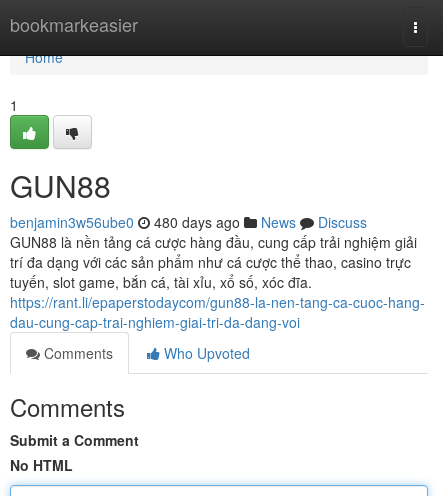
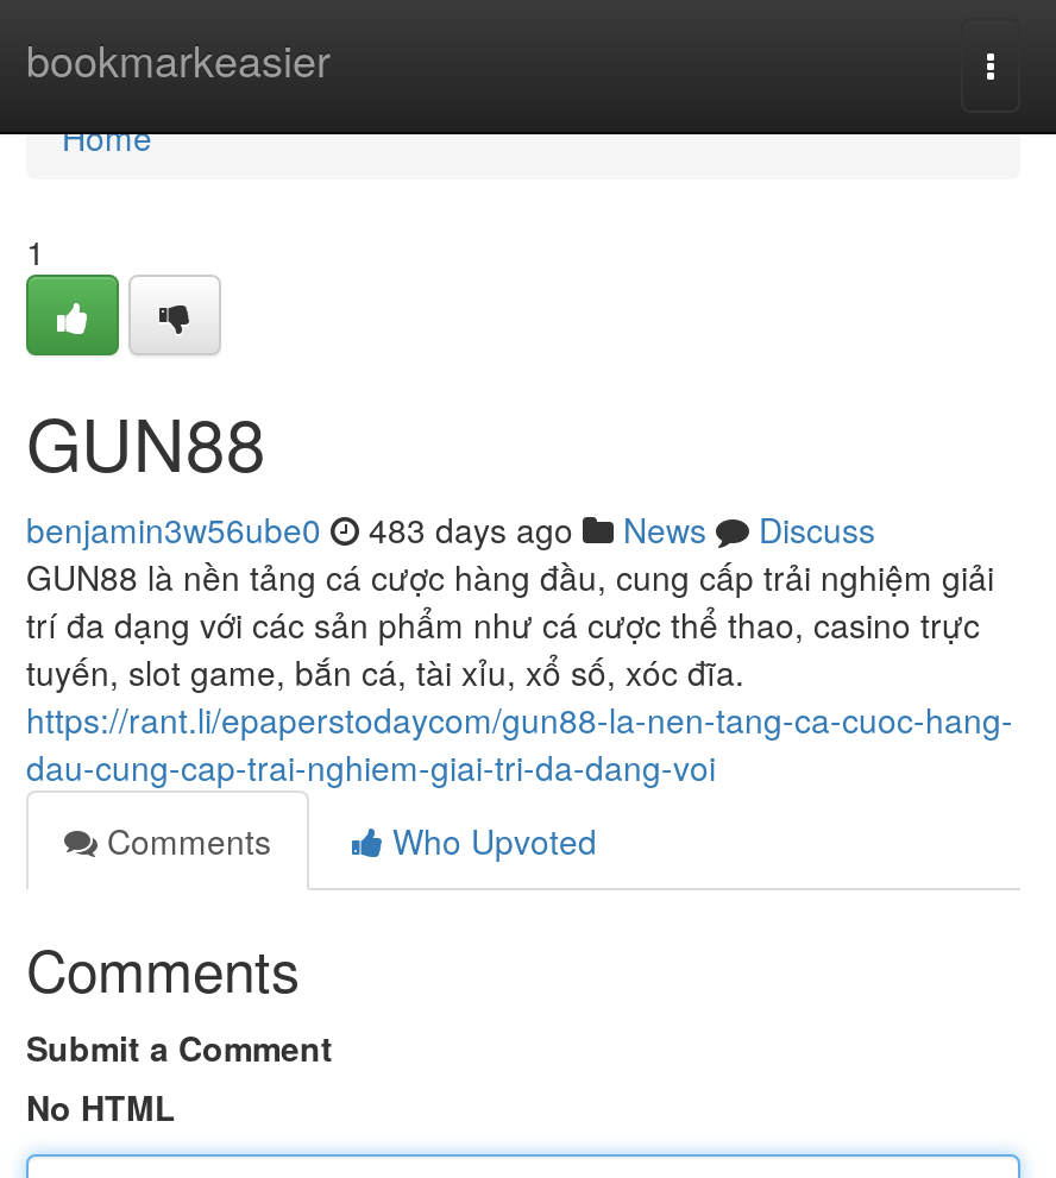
[10,212,367,232] benjamin3w56ube0 480 days ago News Discuss -> [26,505,875,553] benjamin3w56ube0 483 days ago News Discuss

